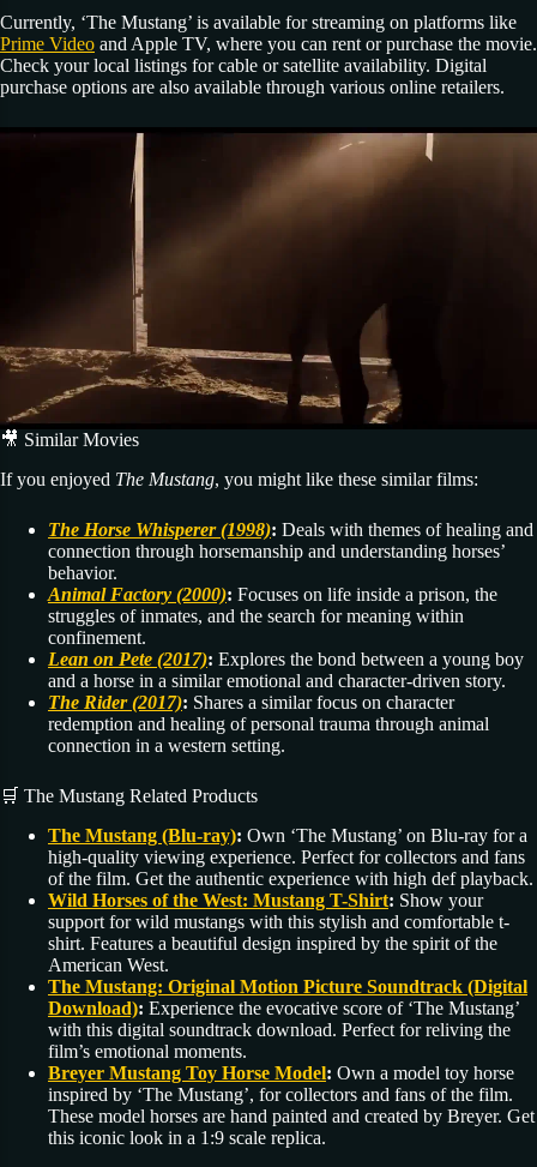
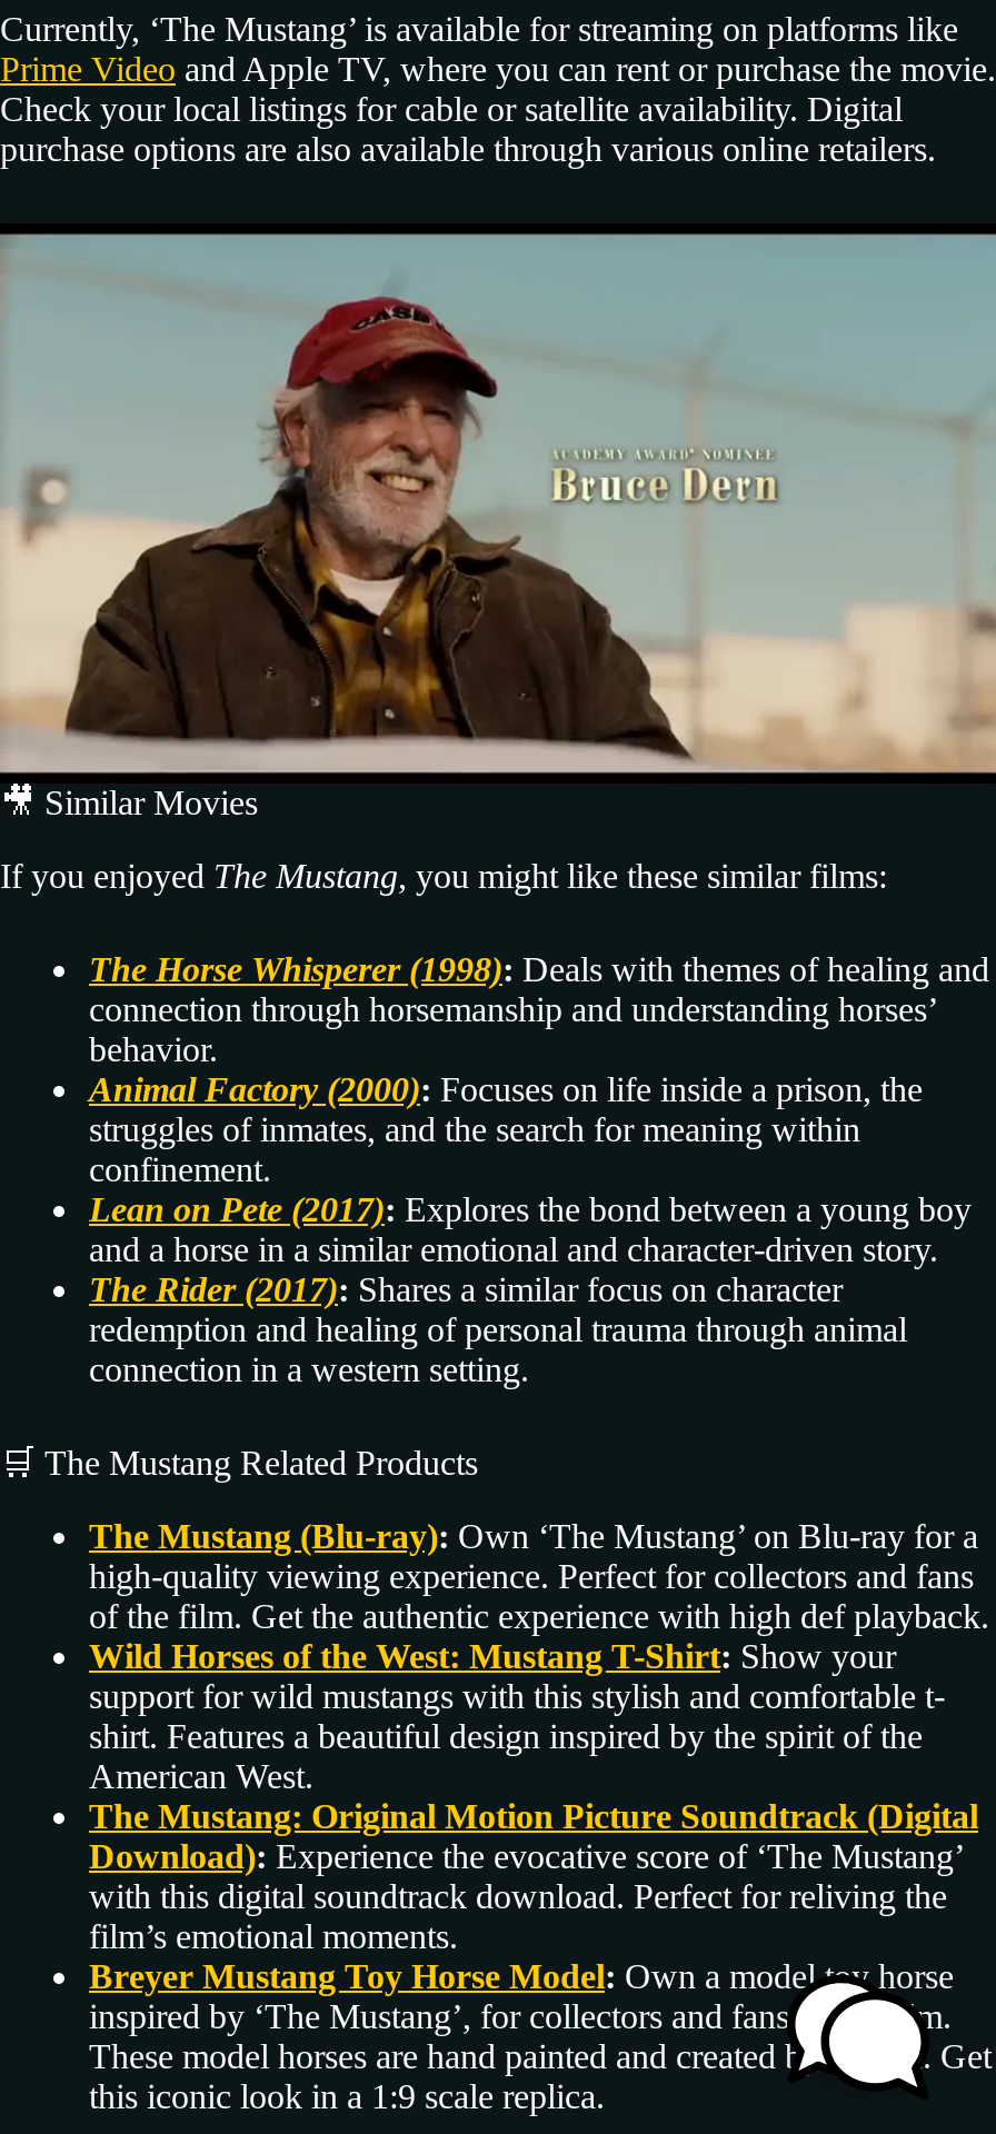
[4,132,533,425] [image] -> [7,232,989,775] [image]

